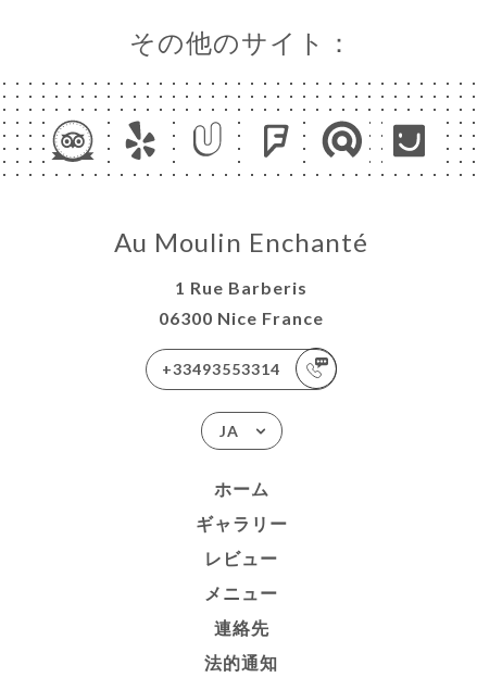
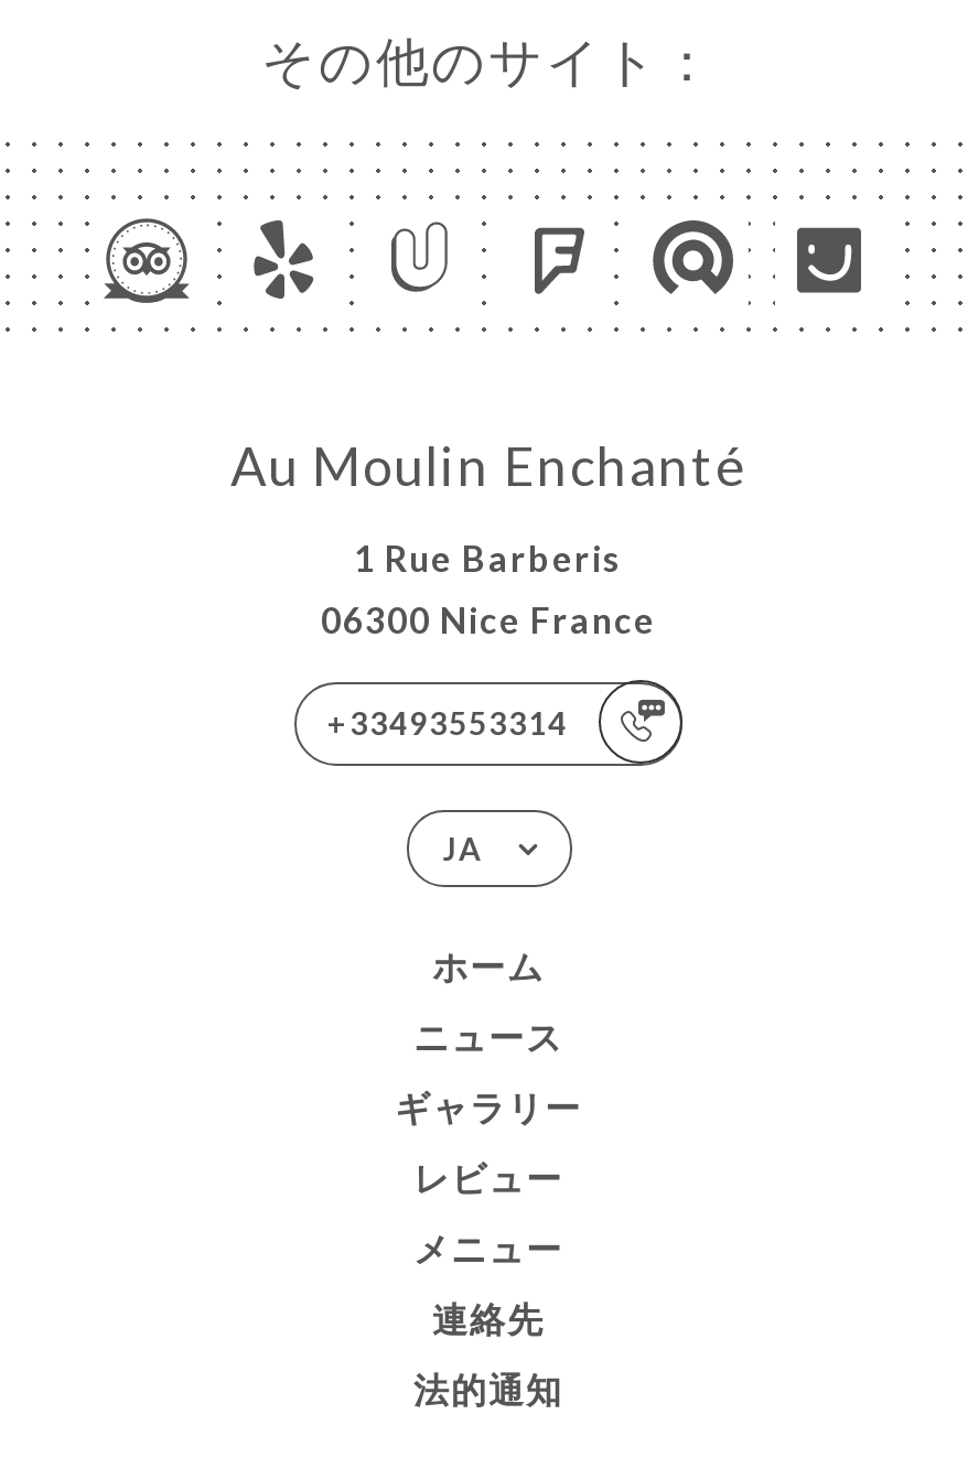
none -> [413,1014,563,1056] ニュース

